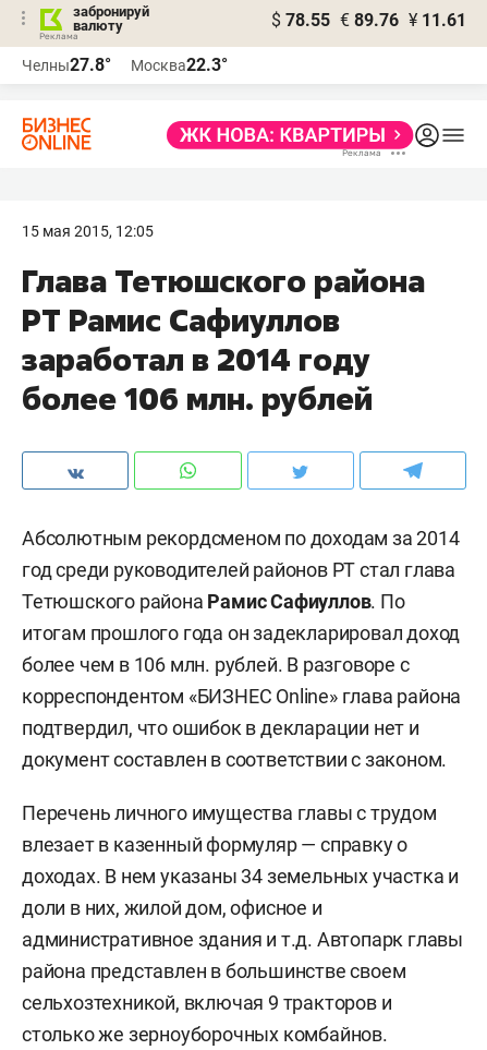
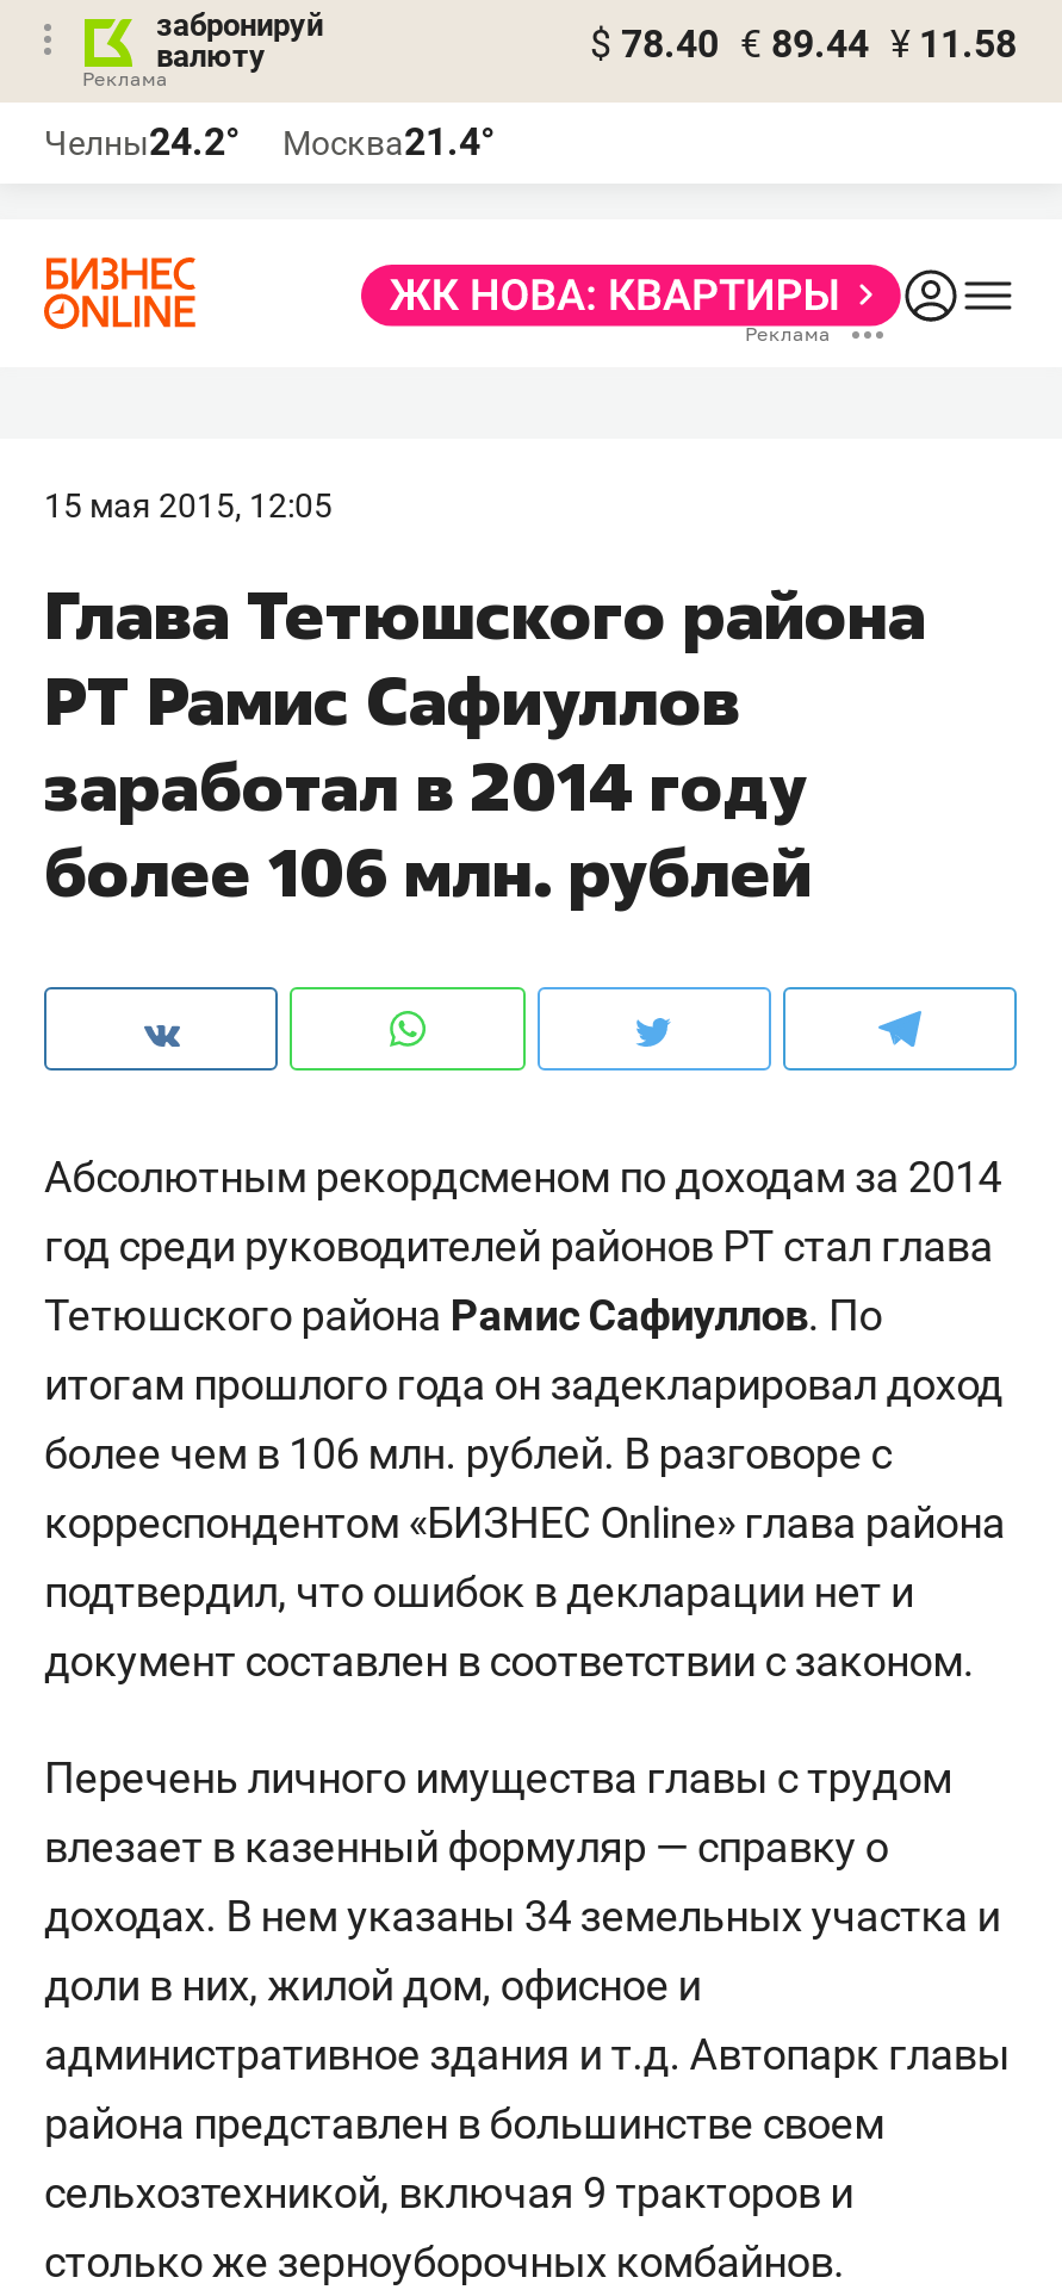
[271,10,466,31] $ 78.55 € 89.76 ¥ 11.61 -> [590,21,1017,67] $ 78.40 € 89.44 ¥ 11.58
[22,55,111,75] Челны27.8° -> [44,119,240,165] Челны24.2°
[131,55,228,75] Москва22.3° -> [282,119,495,165] Москва21.4°

